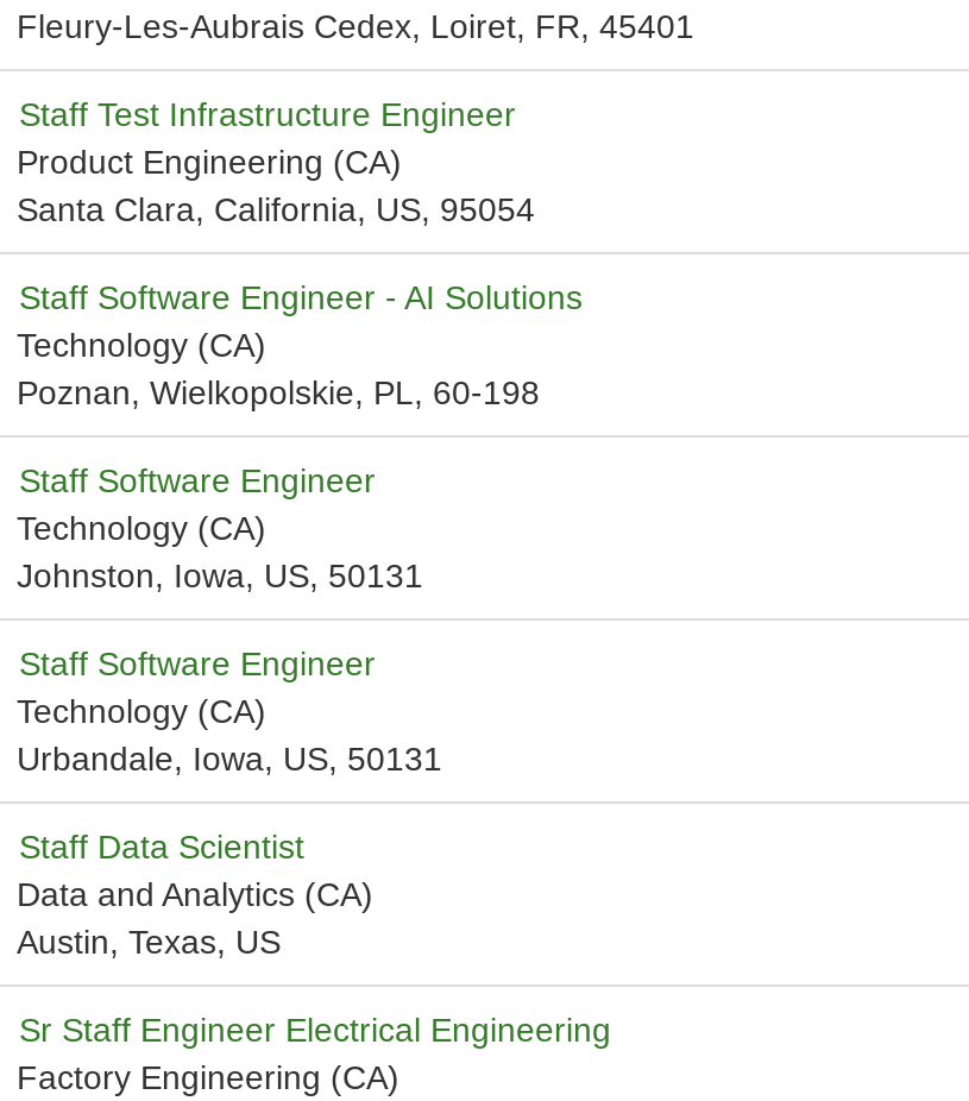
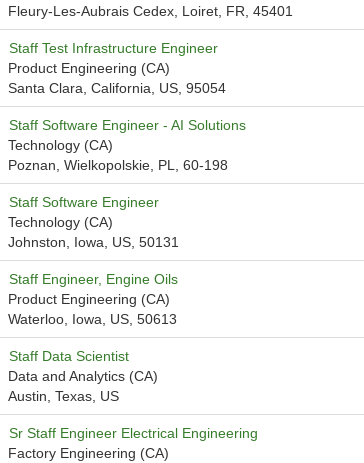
[17,644,442,778] Staff Software Engineer | Technology (CA) | Urbandale, Iowa, US, 50131 -> [8,271,178,327] Staff Engineer, Engine Oils | Product Engineering (CA) | Waterloo, Iowa, US, 50613

